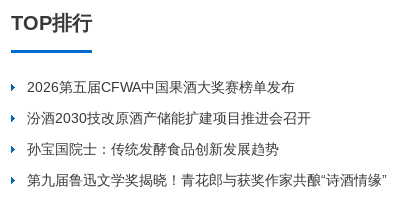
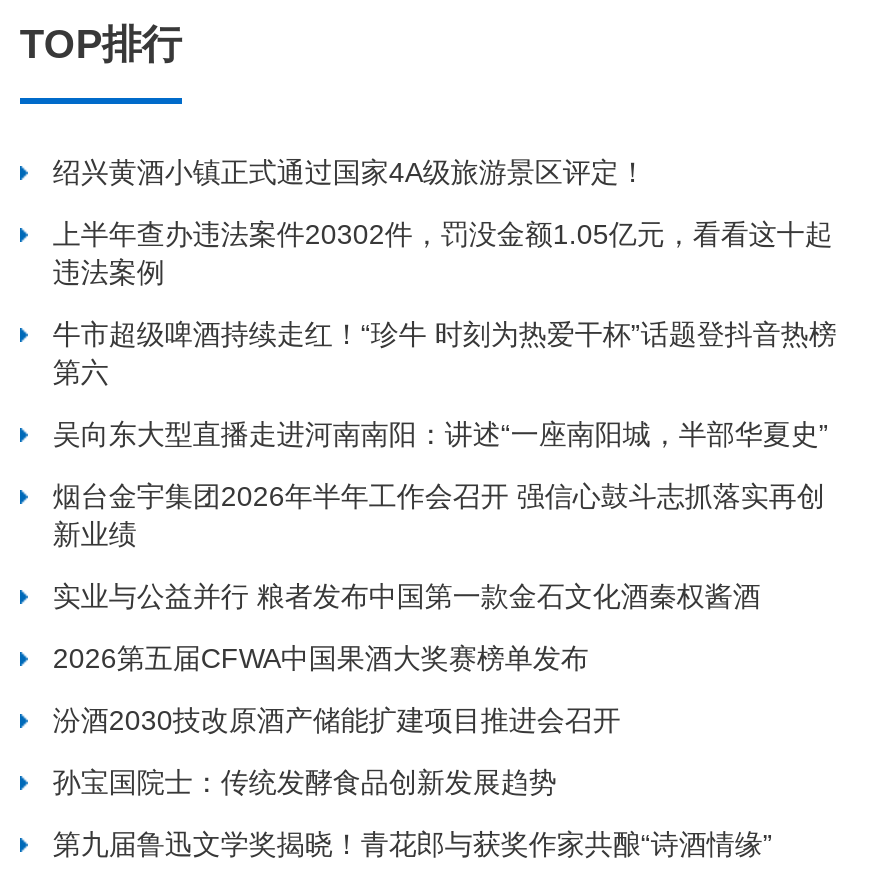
none -> [53,155,837,611] 绍兴黄酒小镇正式通过国家4A级旅游景区评定！ | 上半年查办违法案件20302件，罚没金额1.05亿元，看看这十起 | 违法案例 | 牛市超级啤酒持续走红！“珍牛 时刻为热爱干杯”话题登抖音热榜 | 第六 | 吴向东大型直播走进河南南阳：讲述“一座南阳城，半部华夏史” | 烟台金宇集团2026年半年工作会召开 强信心鼓斗志抓落实再创 | 新业绩 | 实业与公益并行 粮者发布中国第一款金石文化酒秦权酱酒

